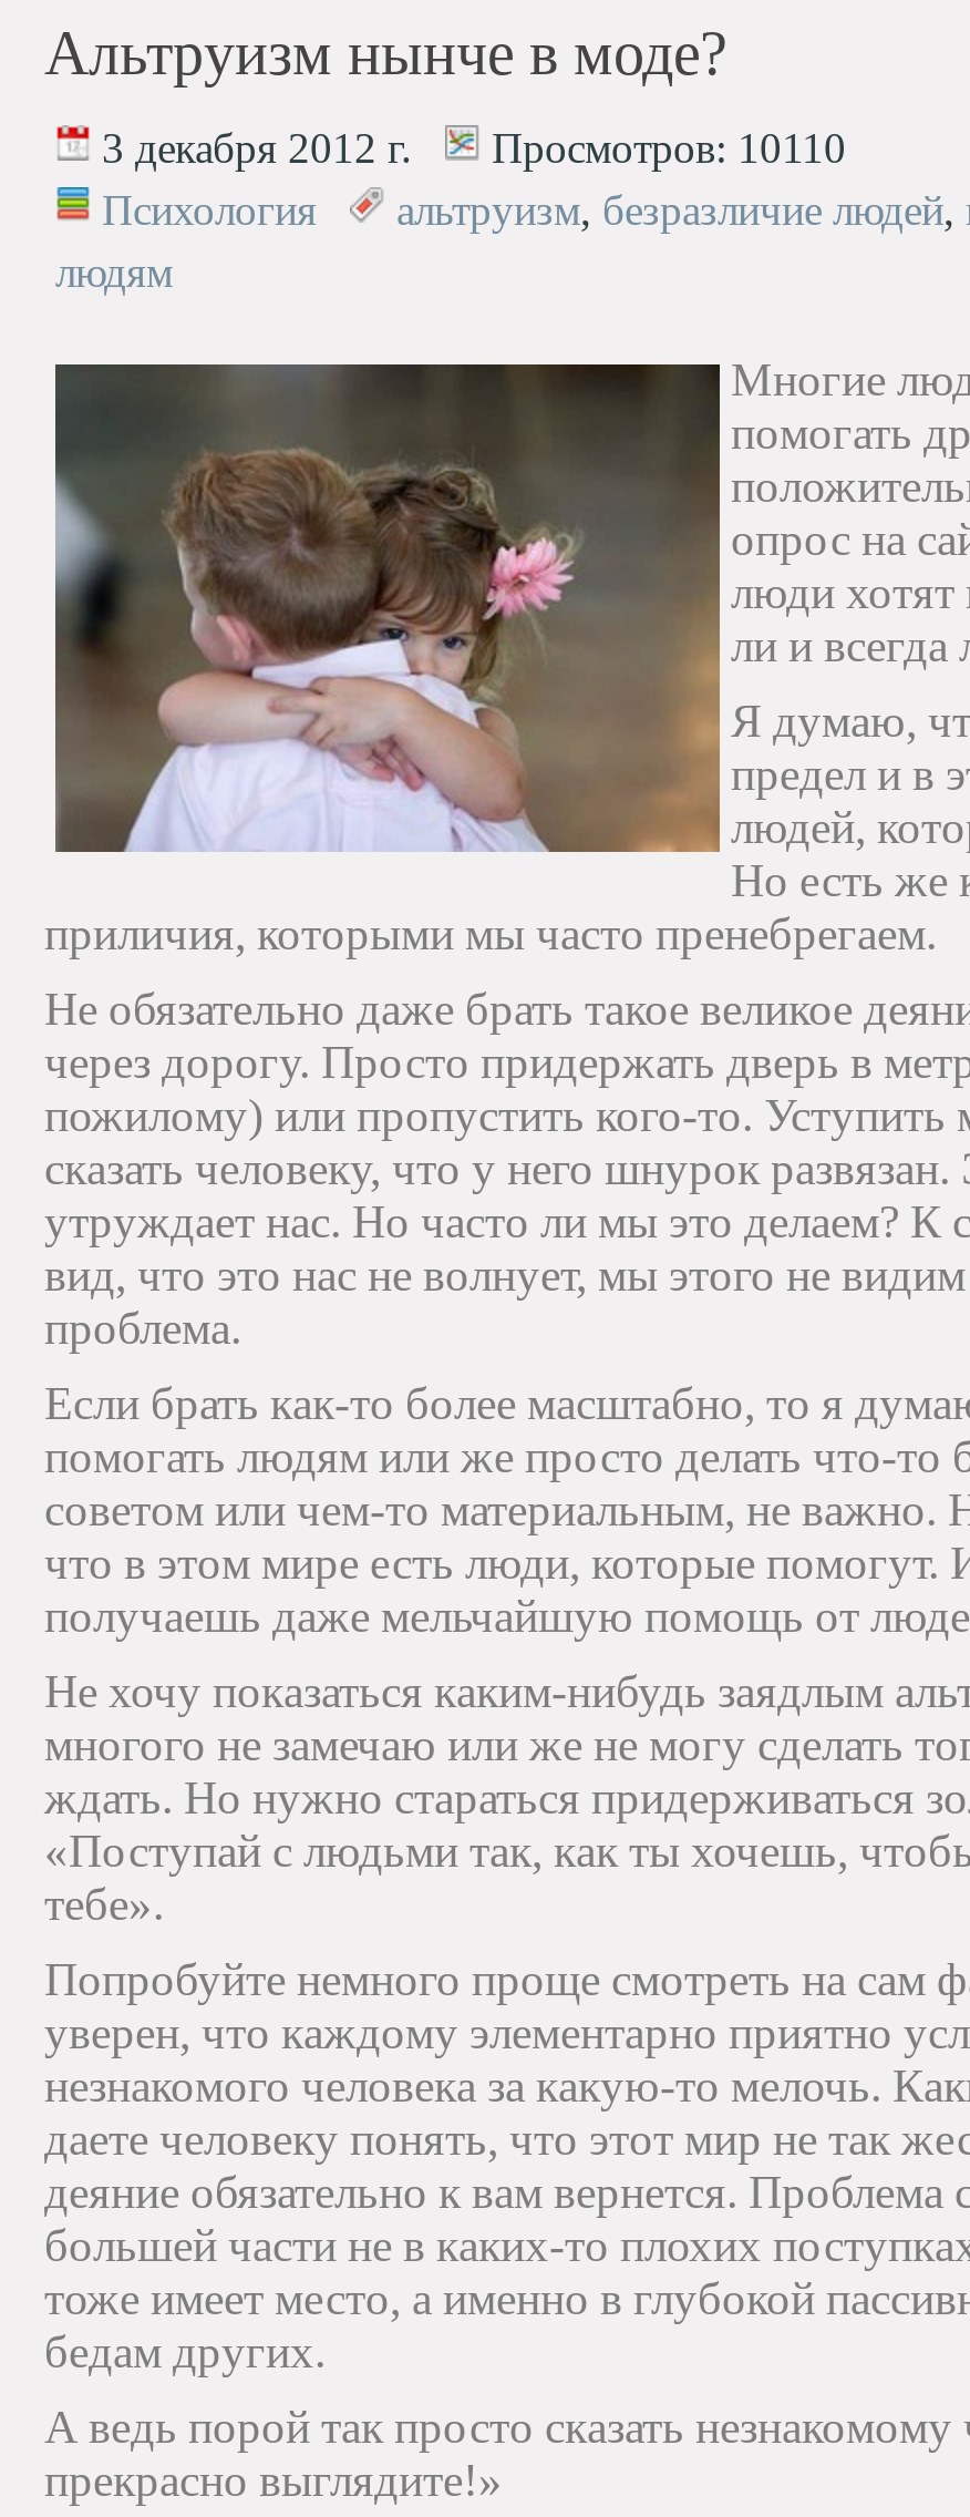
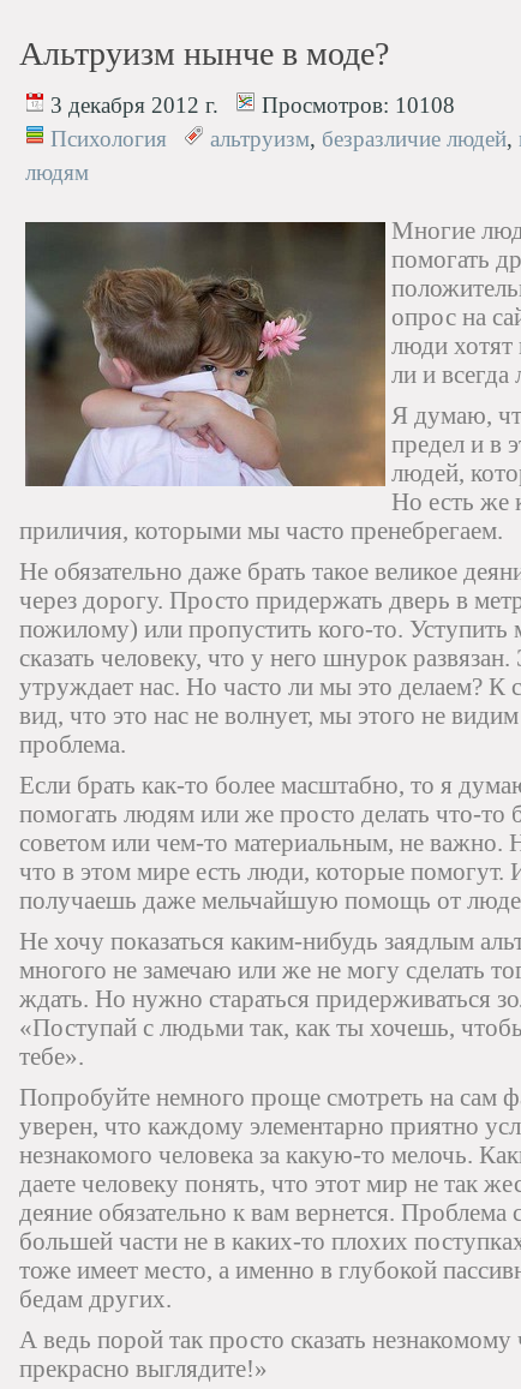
[481,125,846,172] Просмотров: 10110 -> [256,92,455,118] Просмотров: 10108

